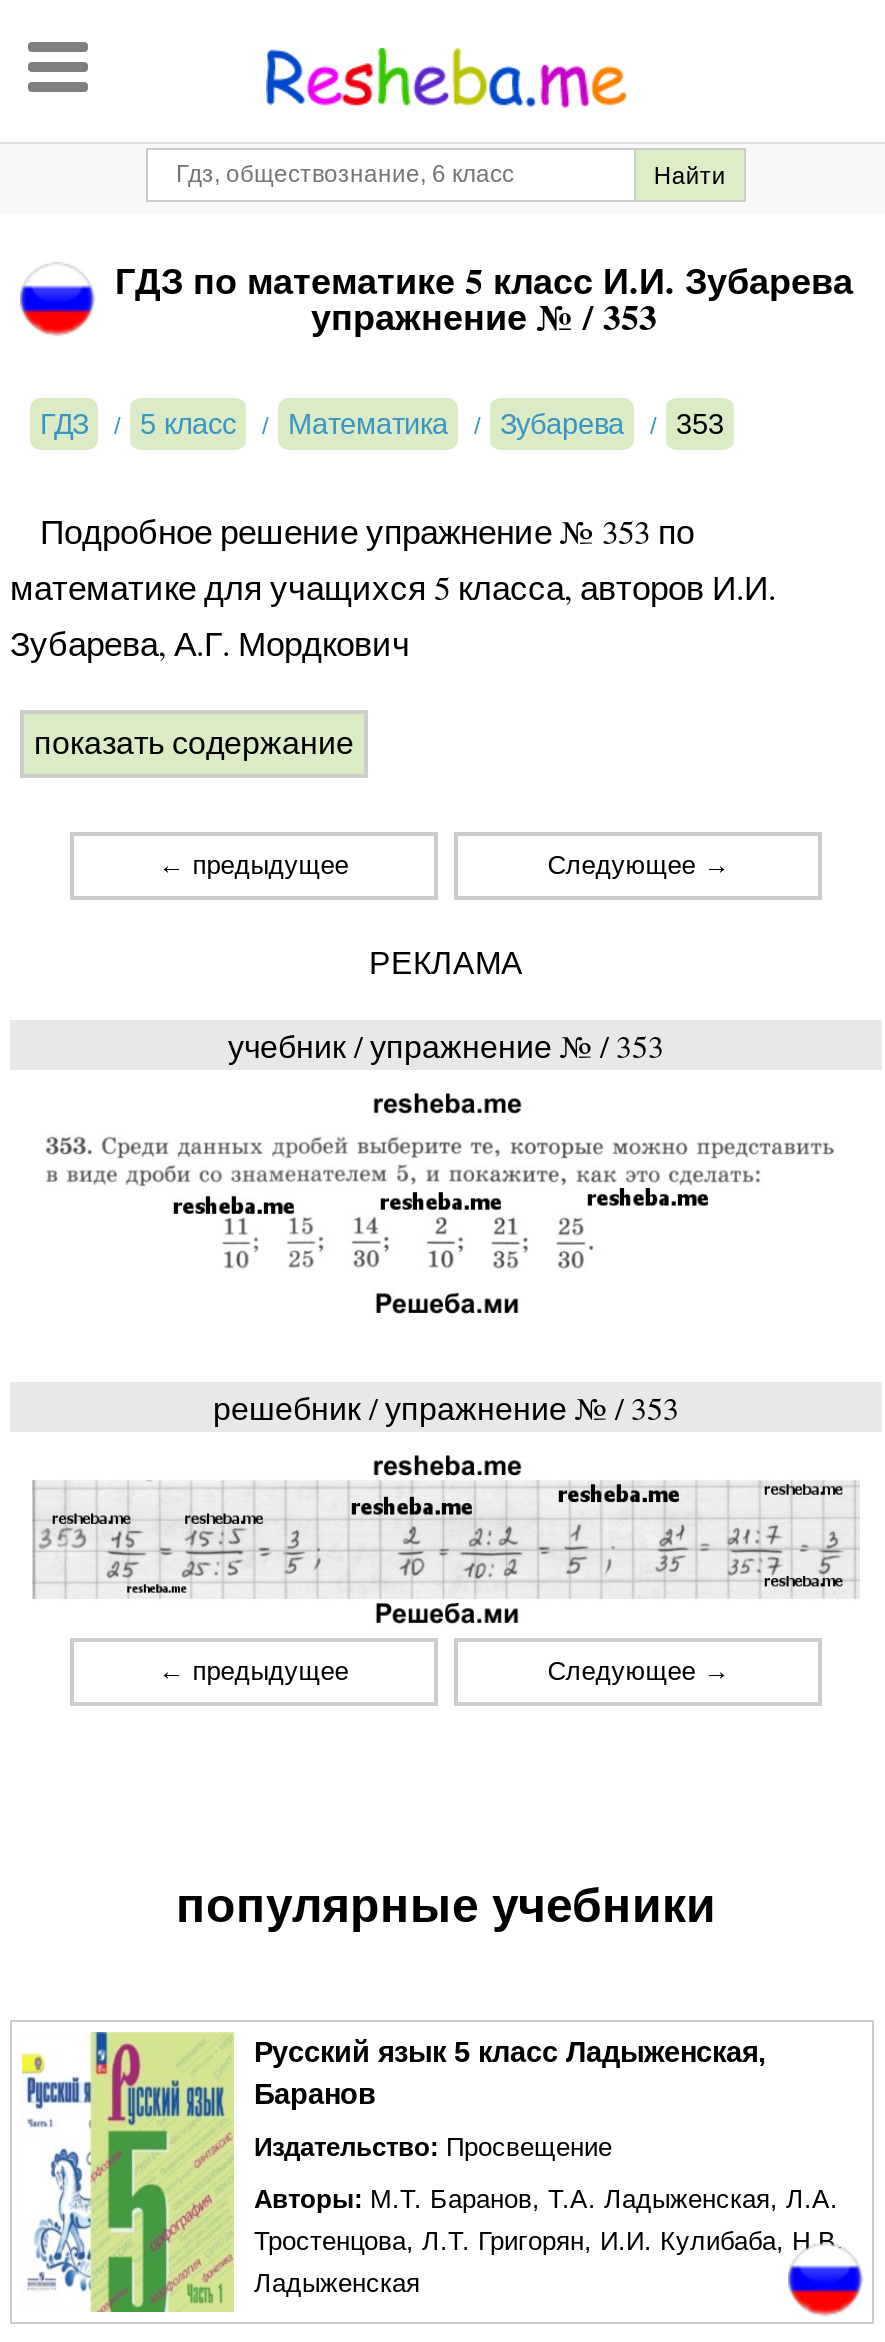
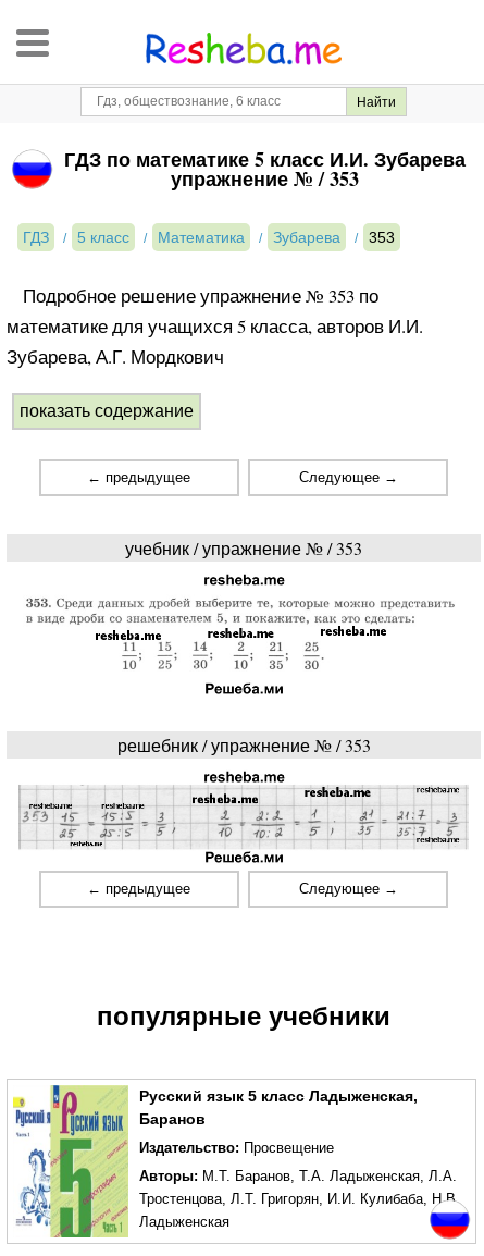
[369,946,523,980] РЕКЛАМА -> none

